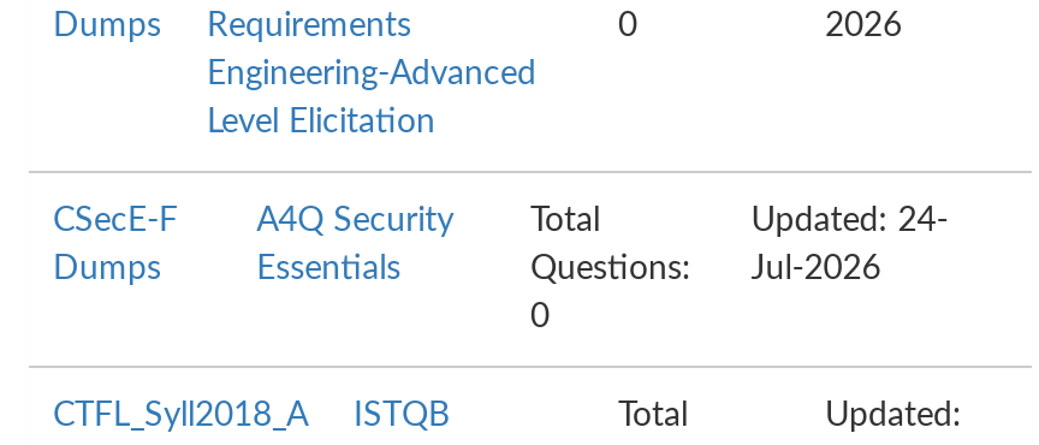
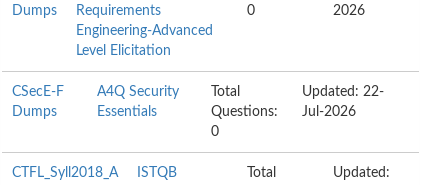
[751,204,948,238] Updated: 24- -> [302,85,384,99] Updated: 22-

